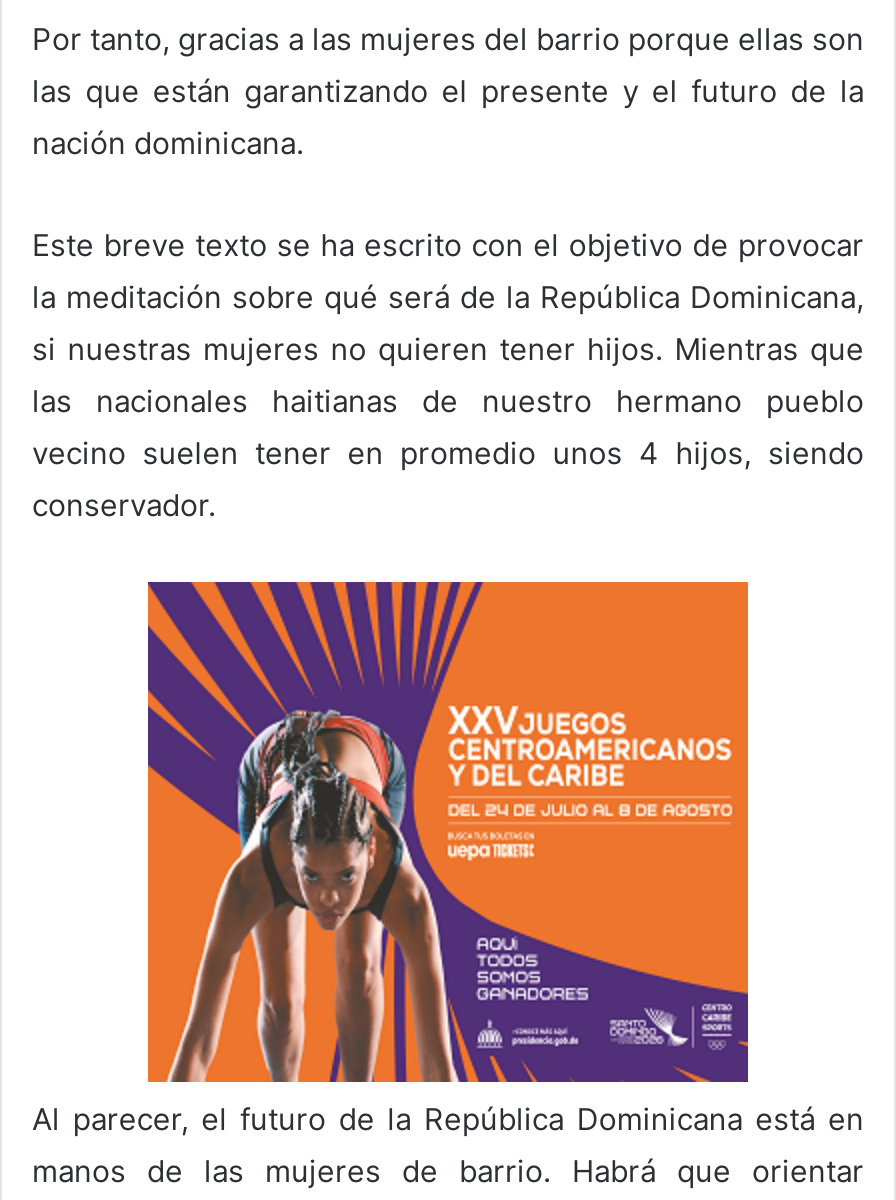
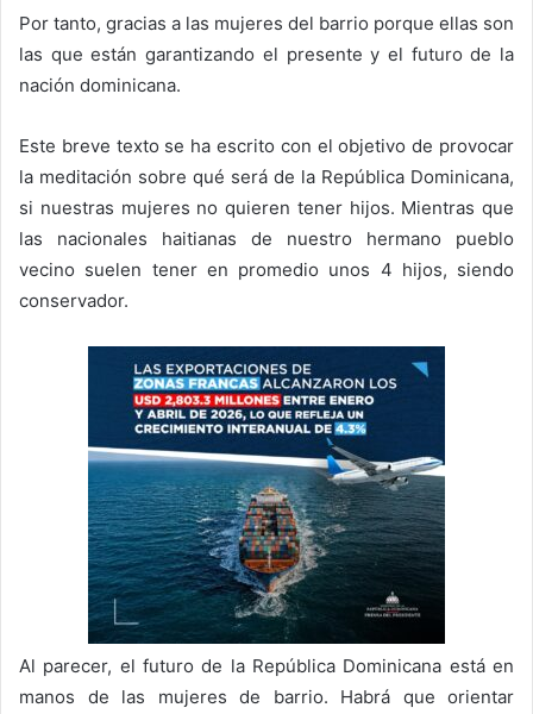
[146,580,750,1084] [image] -> [87,345,446,645] [image]

